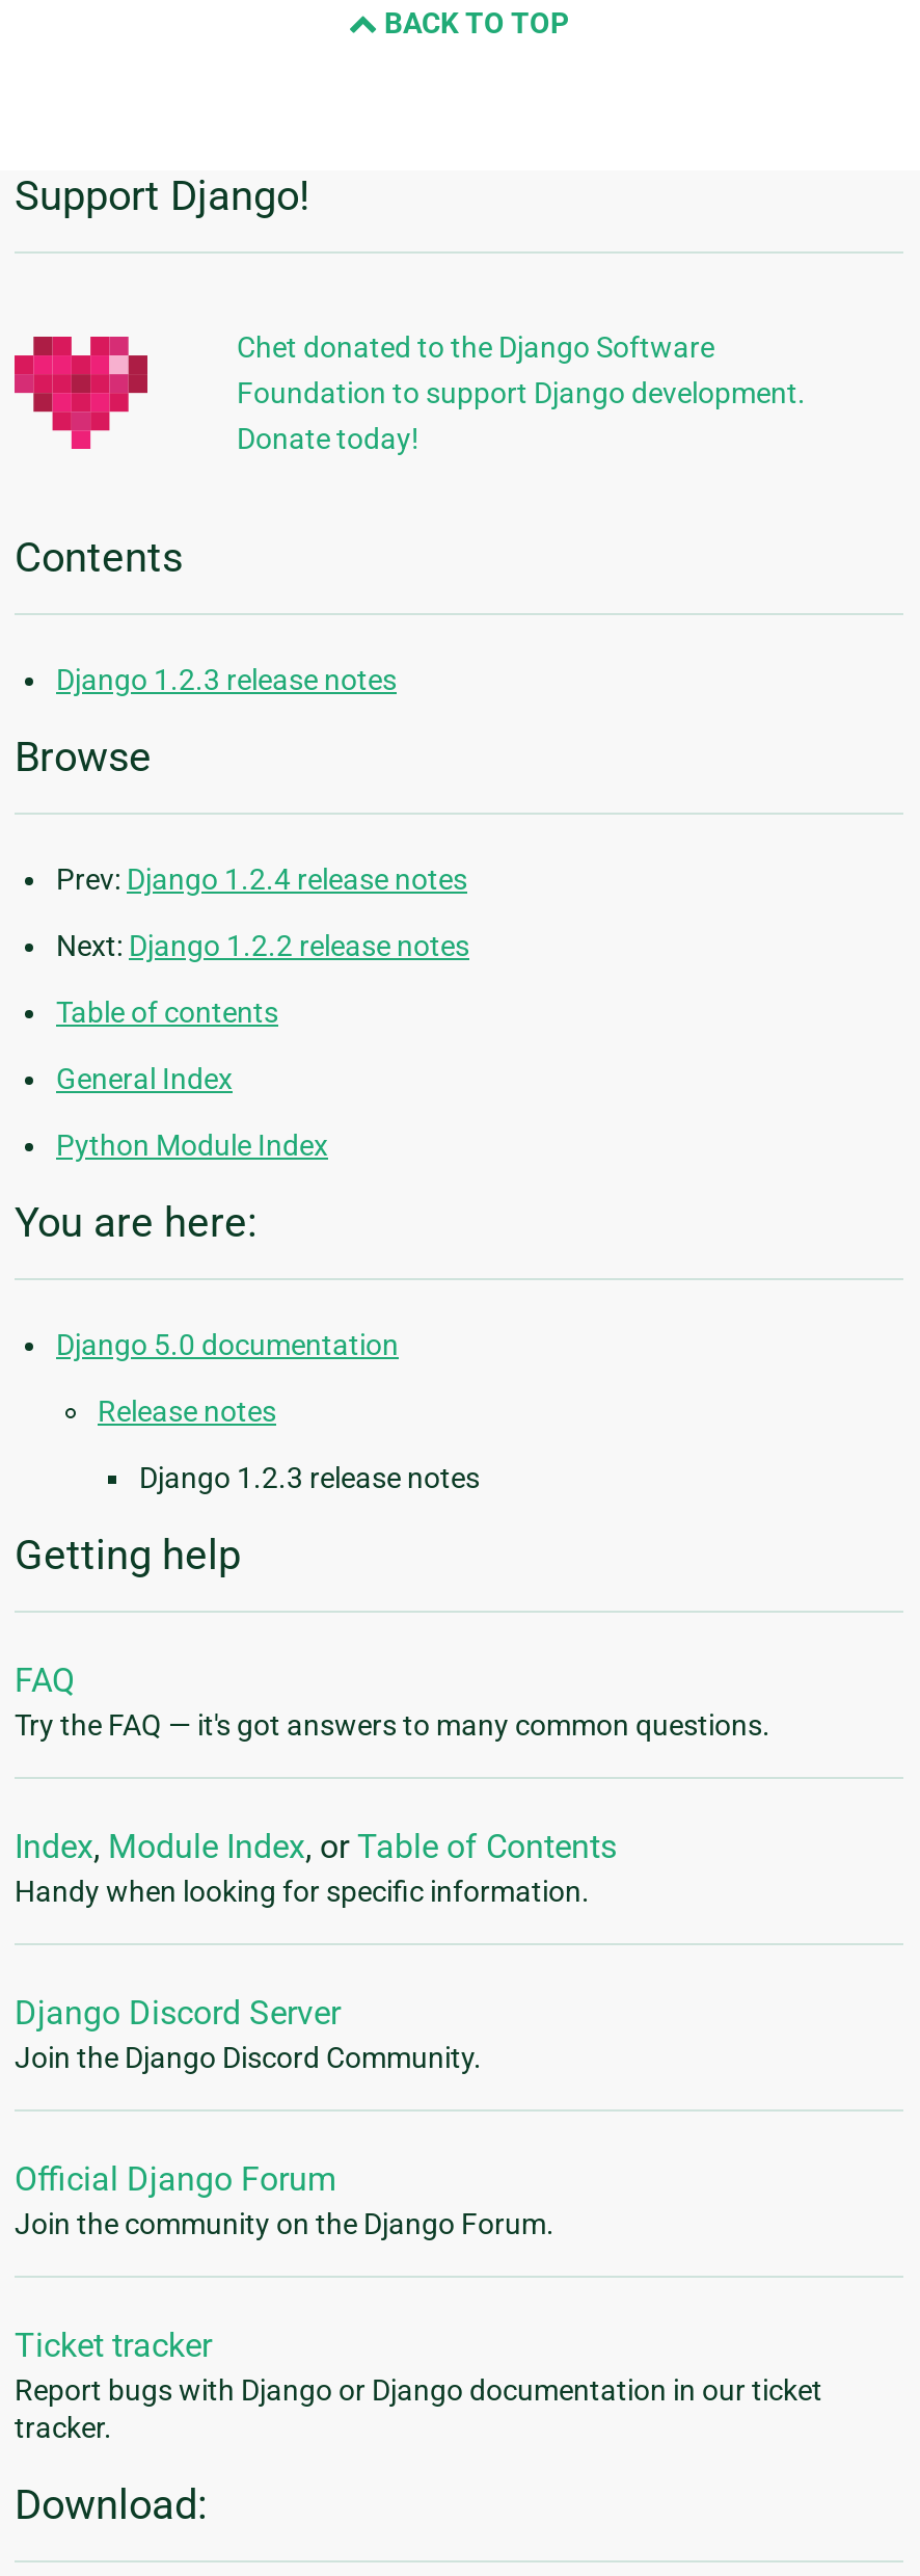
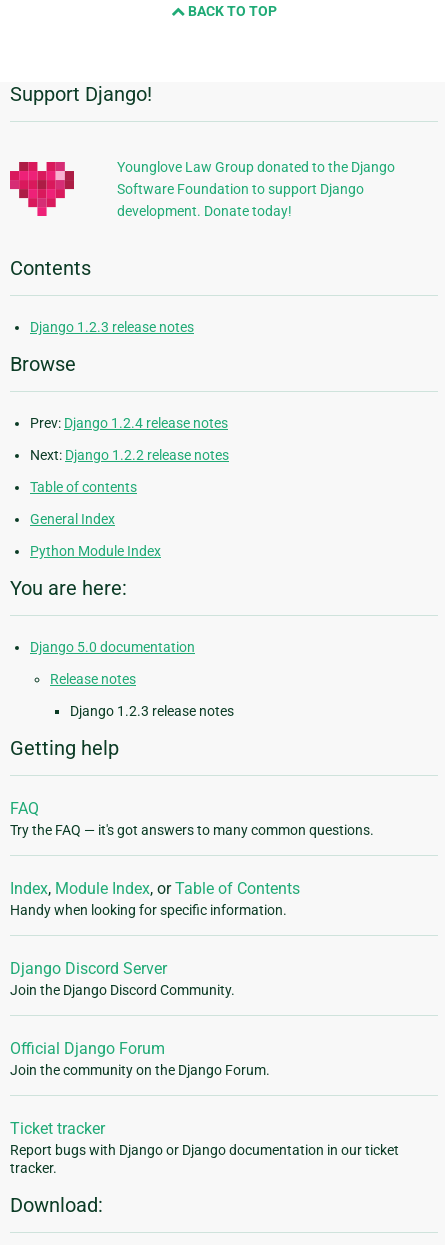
[237,330,806,454] Chet donated to the Django Software | Foundation to support Django development. | Donate today! -> [117,159,395,219] Younglove Law Group donated to the Django | Software Foundation to support Django | development. Donate today!

